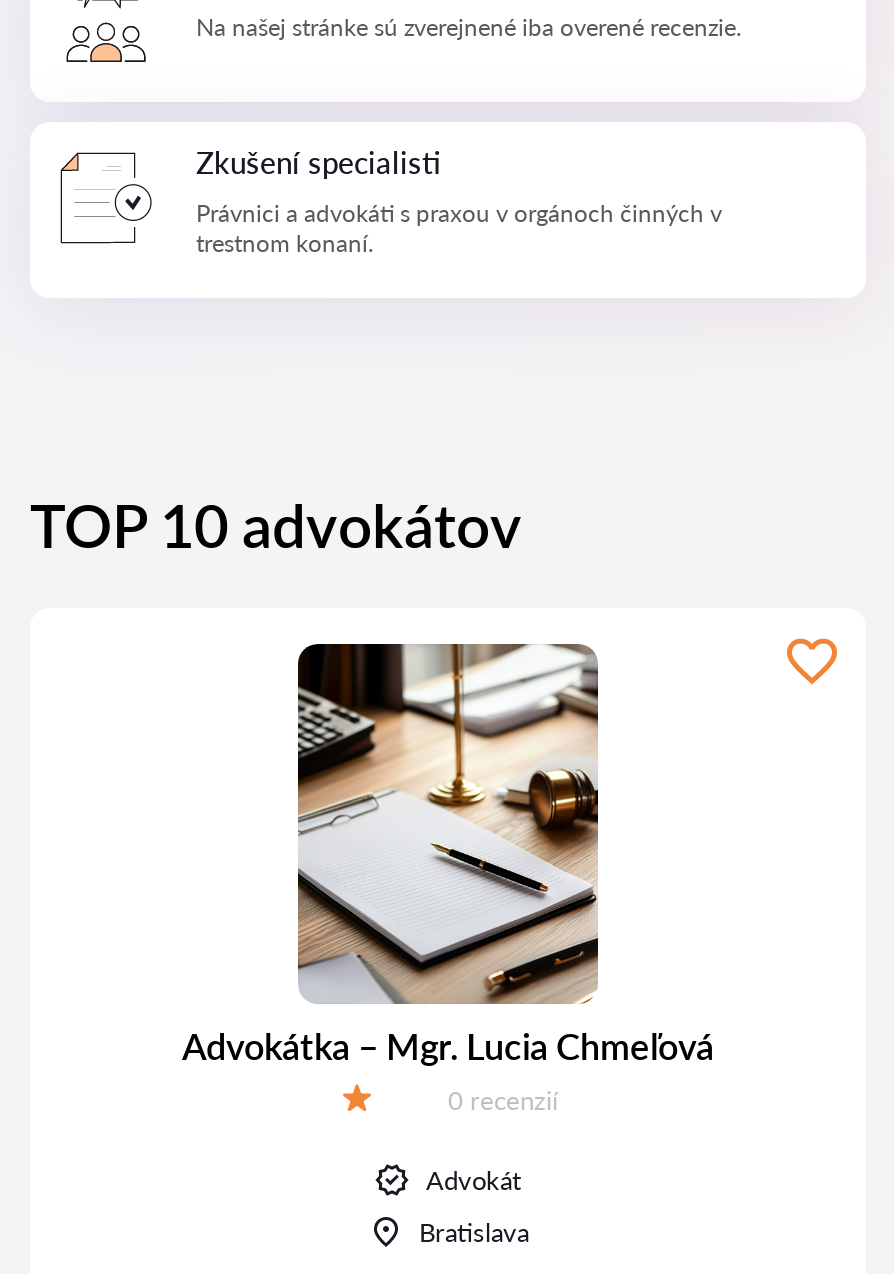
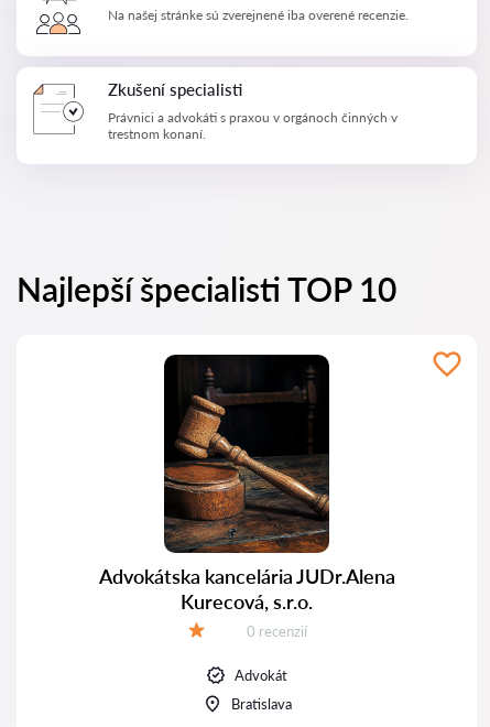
[30,488,522,560] TOP 10 advokátov -> [17,269,396,308] Najlepší špecialisti TOP 10
[182,642,714,1068] [image] | Advokátka – Mgr. Lucia Chmeľová -> [99,354,395,614] [image] | Advokátska kancelária JUDr.Alena | Kurecová, s.r.o.

